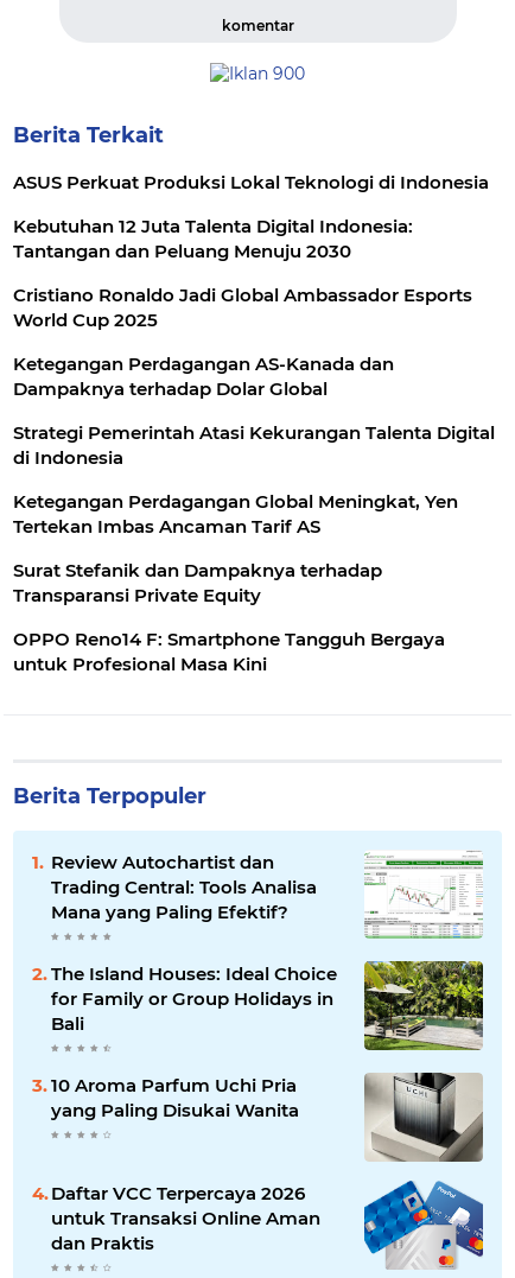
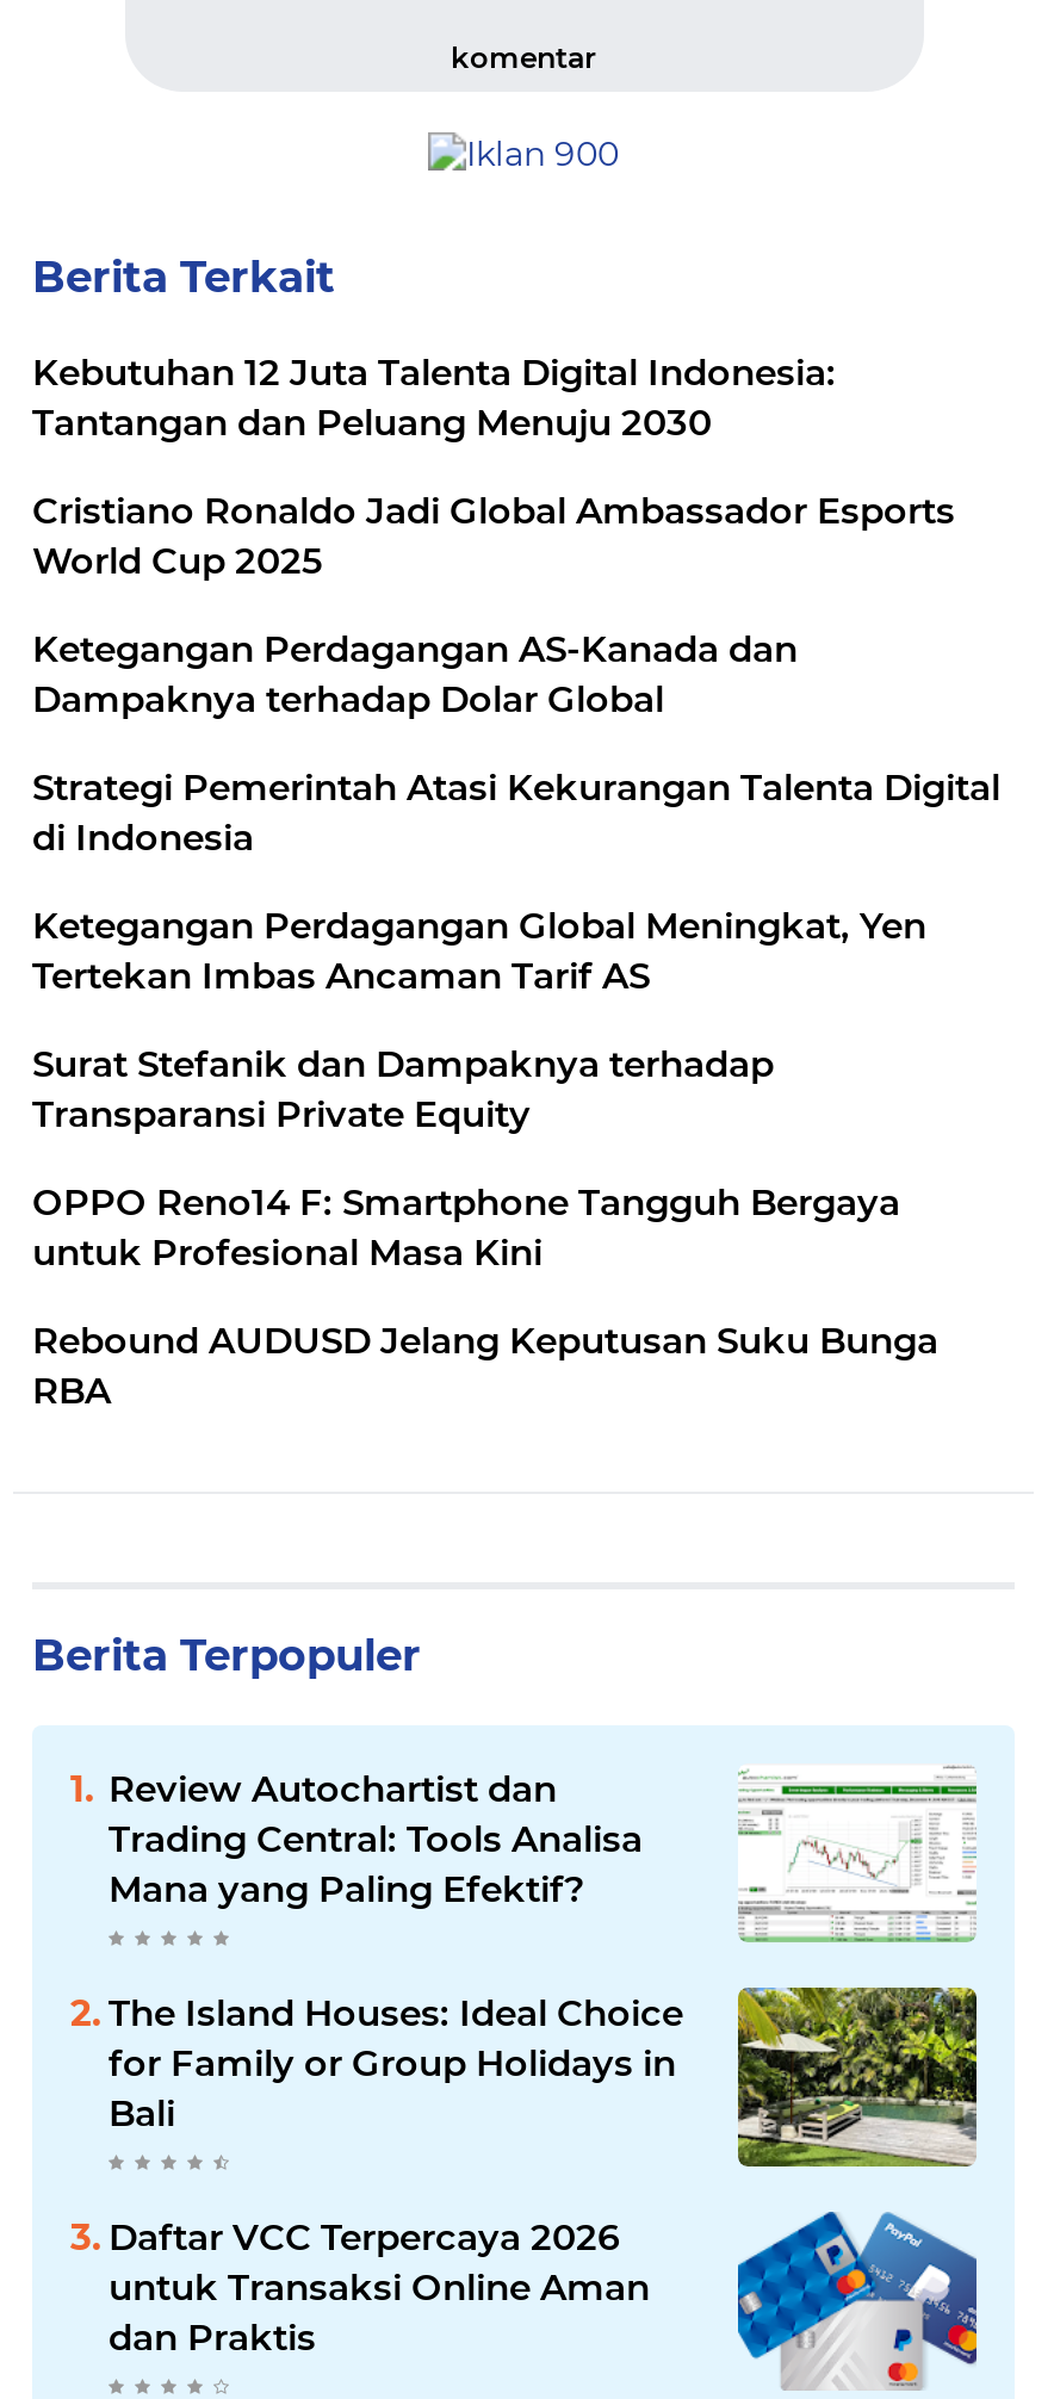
[13,171,489,193] ASUS Perkuat Produksi Lokal Teknologi di Indonesia -> none
none -> [32,1317,938,1412] Rebound AUDUSD Jelang Keputusan Suku Bunga | RBA
moved [13,783,485,1035] -> [32,1629,981,2135]: [image] | Berita Terpopuler | Review Autochartist dan | Trading Central: Tools Analisa | Mana yang Paling Efektif? | The Island Houses: Ideal Choice | for Family or Group Holidays in | Bali
[51,1074,299,1121] 10 Aroma Parfum Uchi Pria | yang Paling Disukai Wanita -> none
[363,1072,483,1163] [image] -> none

